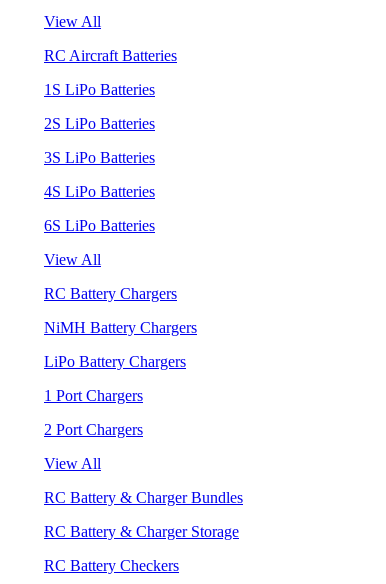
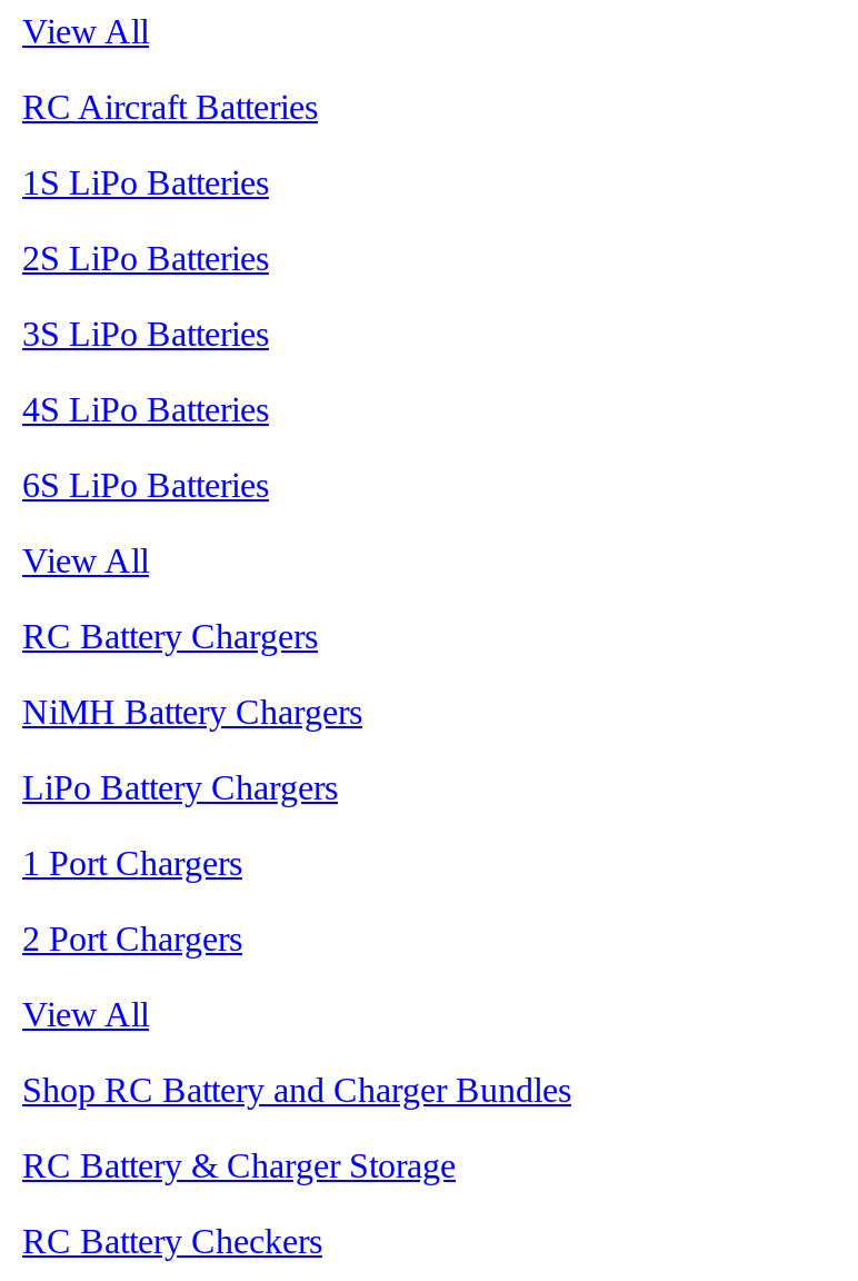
[44,489,243,506] RC Battery & Charger Bundles -> [22,1070,571,1108] Shop RC Battery and Charger Bundles

